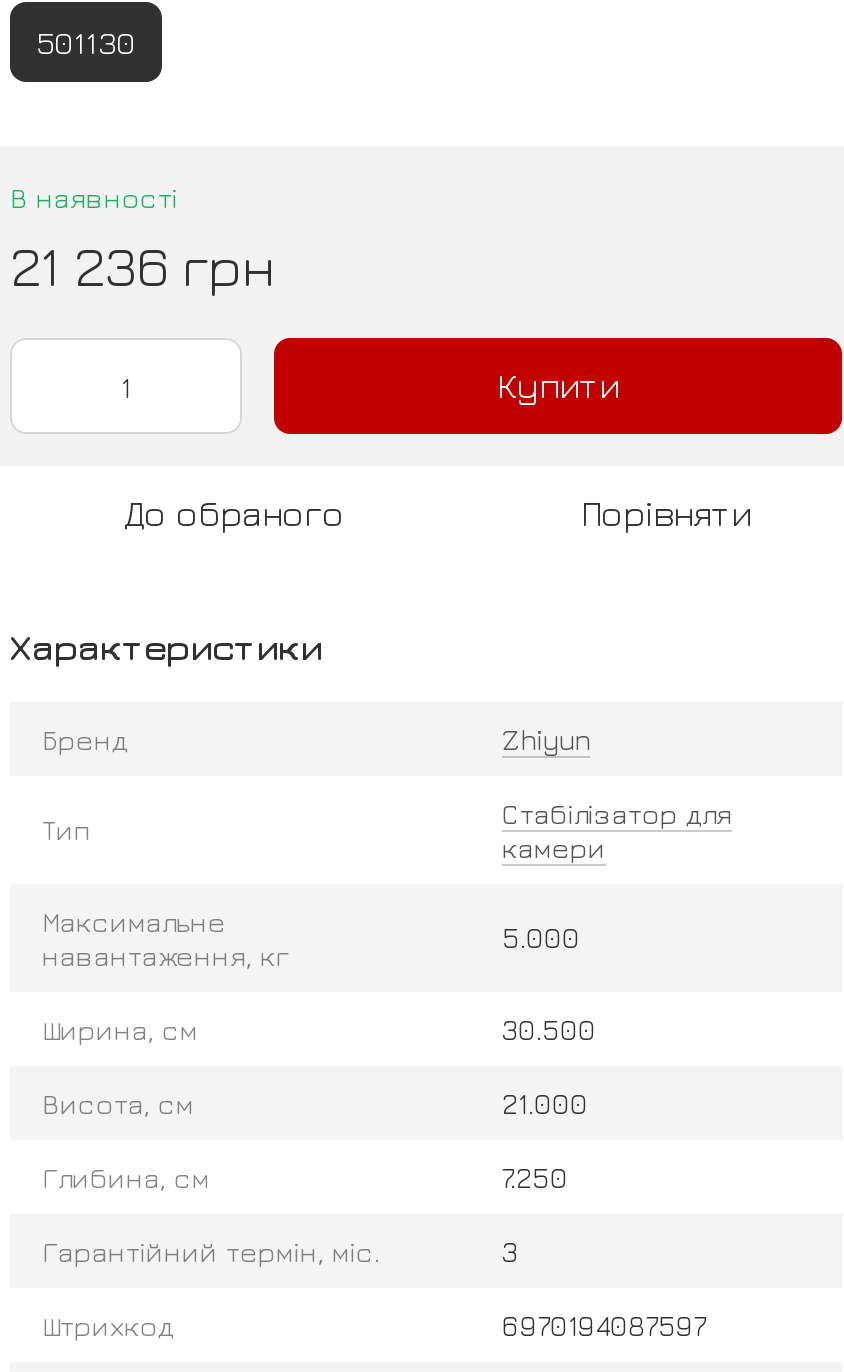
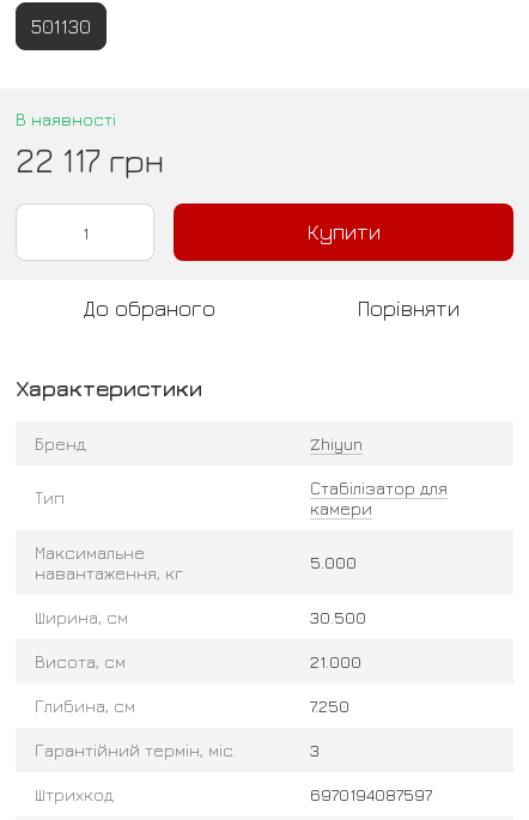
[10,233,274,299] 21 236 грн -> [16,141,164,180] 22 117 грн

